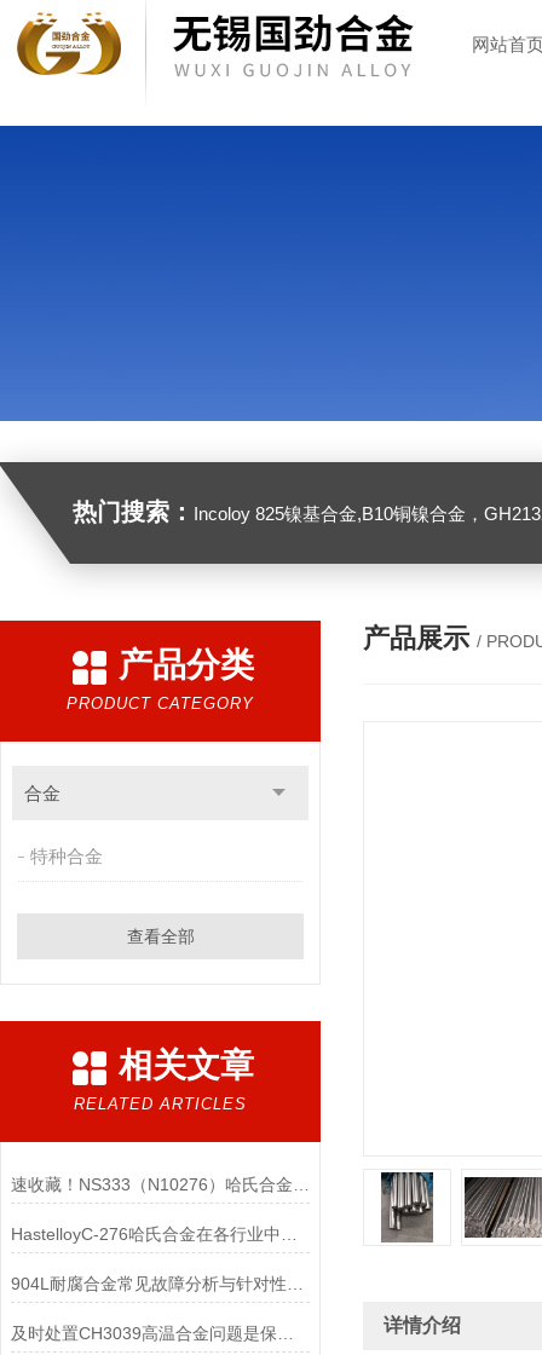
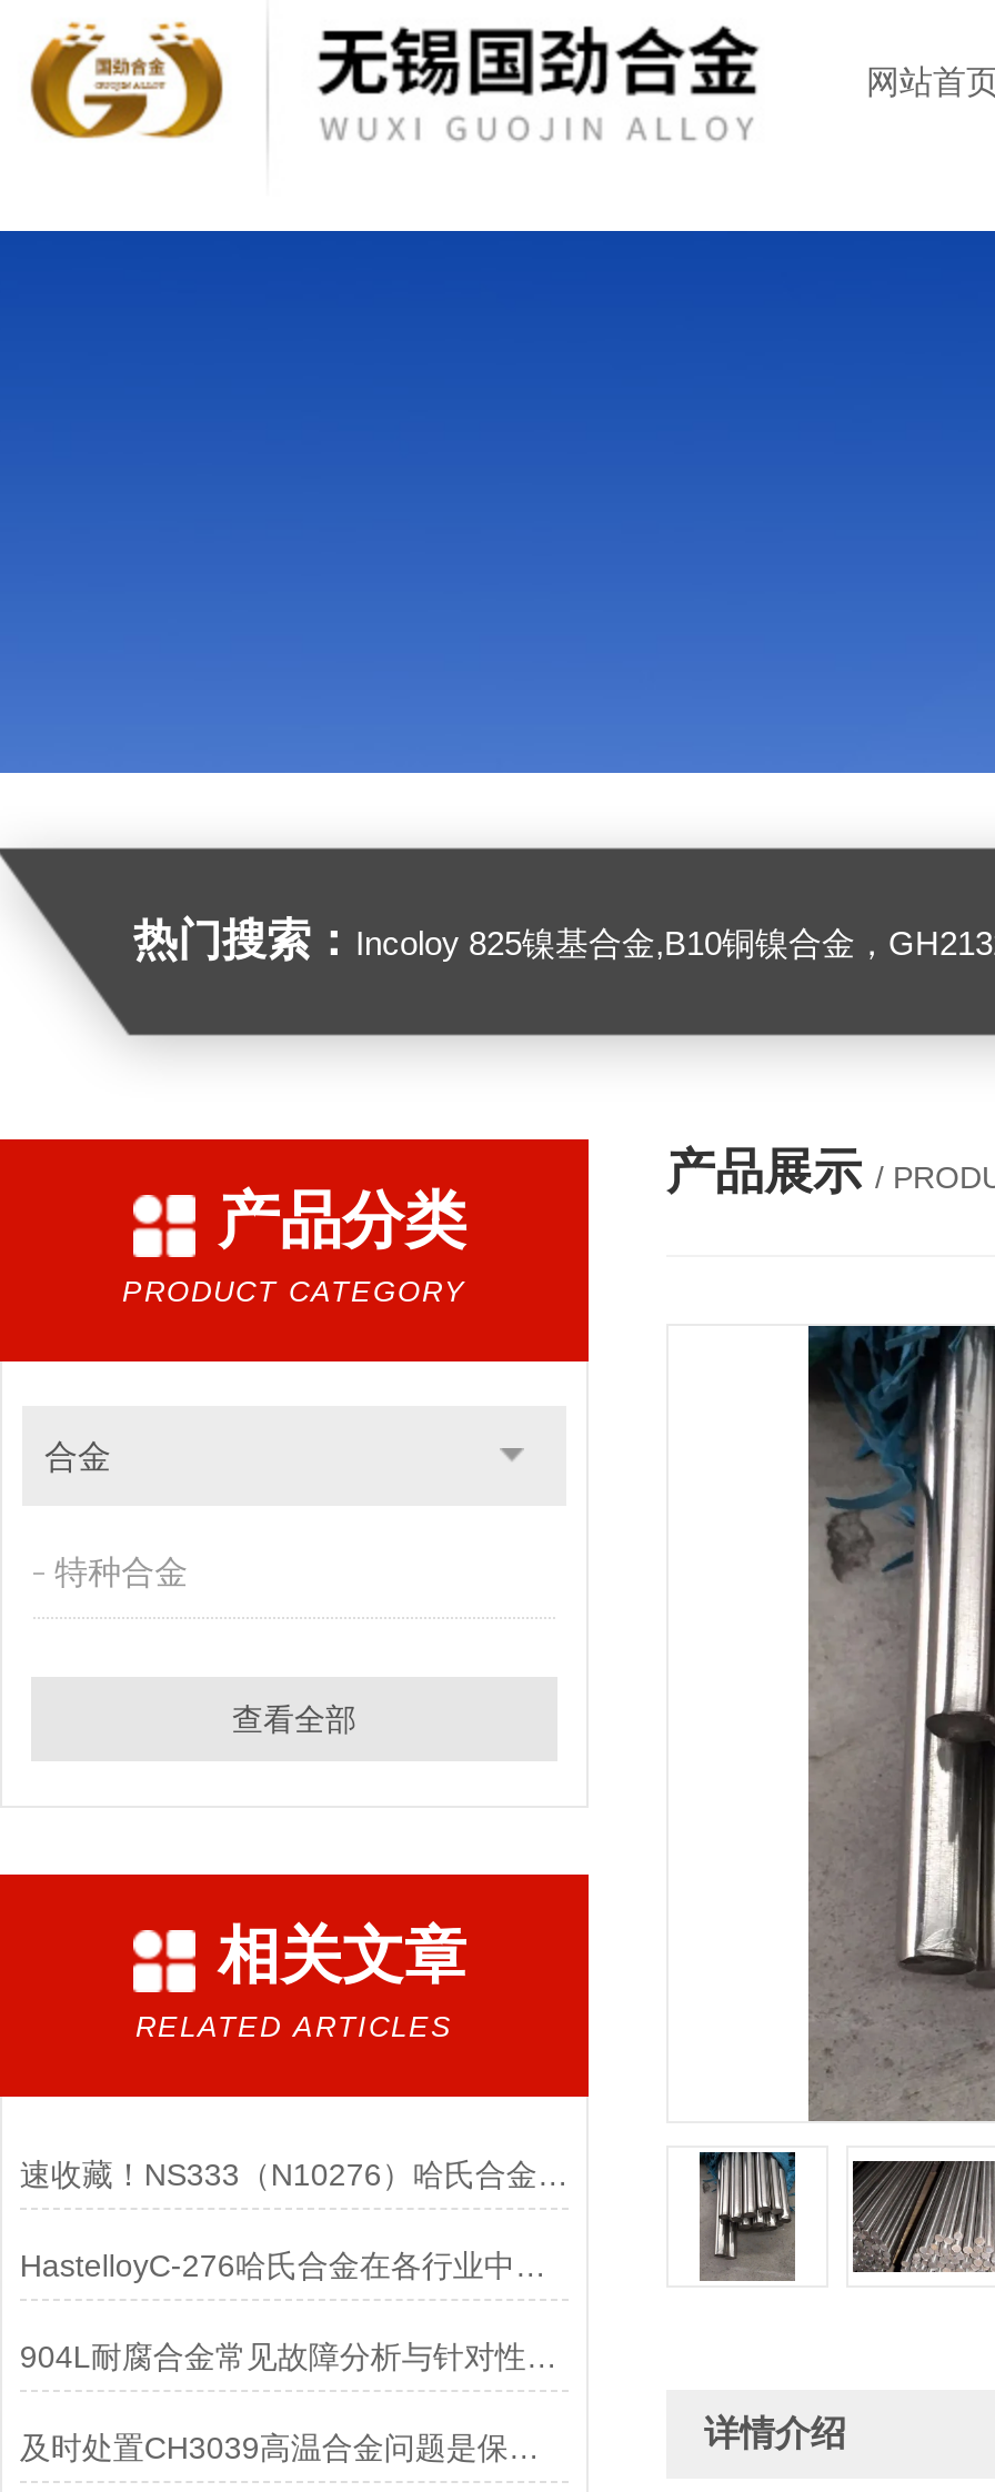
none -> [806,1324,988,2123] [image]

